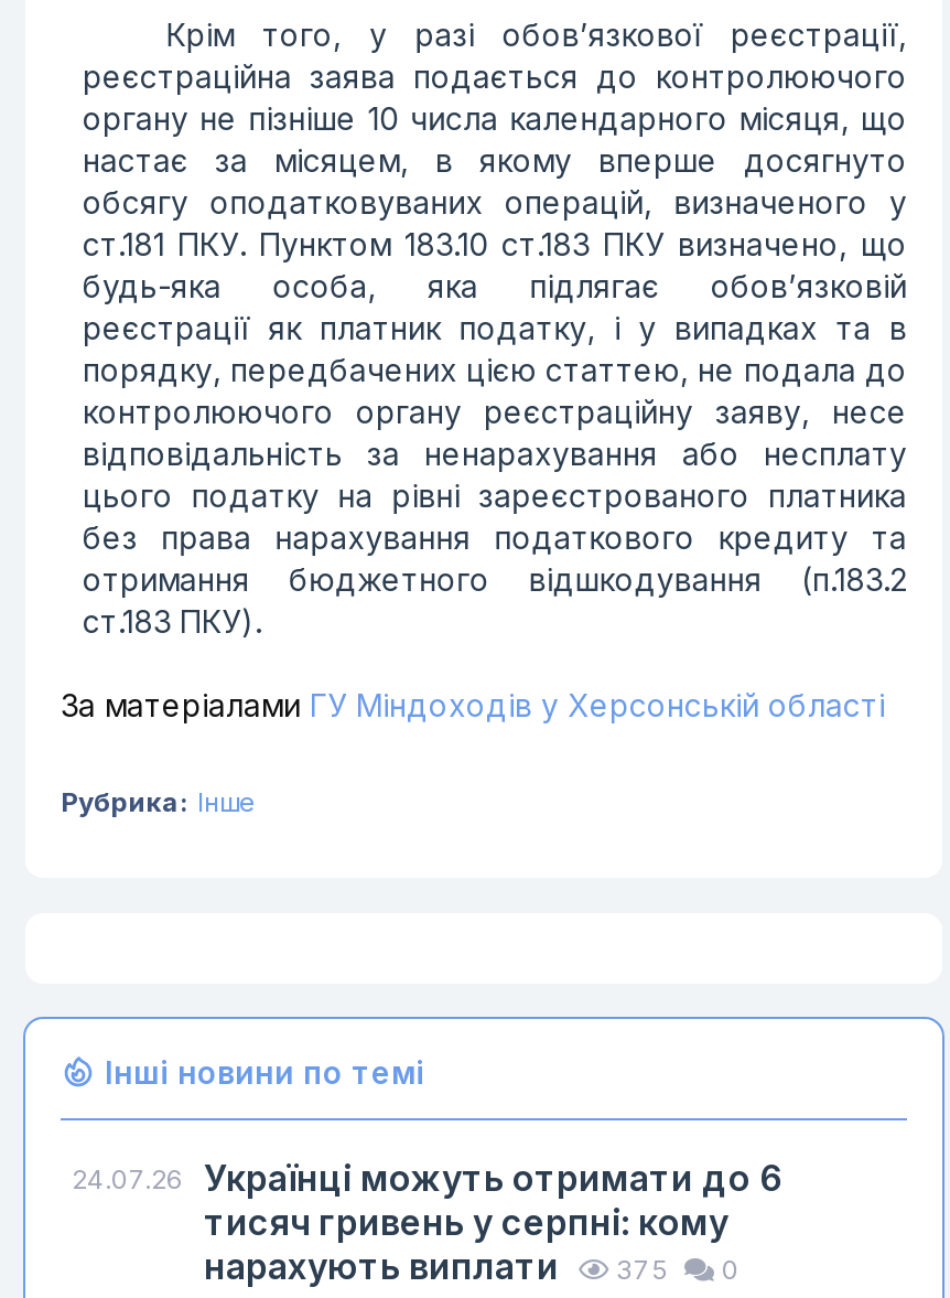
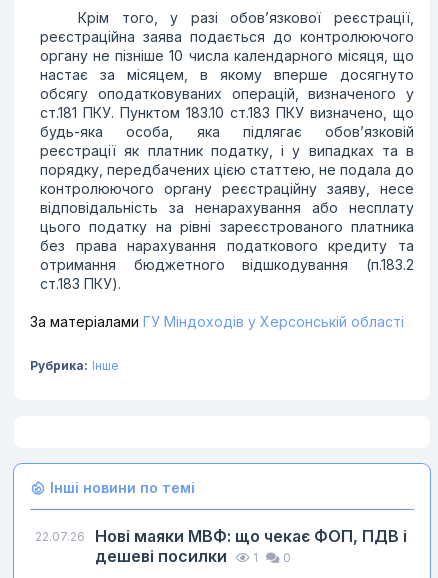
[72,1156,784,1288] 24.07.26 Українці можуть отримати до 6 | тисяч гривень у серпні: кому | нарахують виплати | 375 -> [35,526,407,566] 22.07.26 | Нові маяки МВФ: що чекає ФОП, ПДВ і | дешеві посилки | 1

